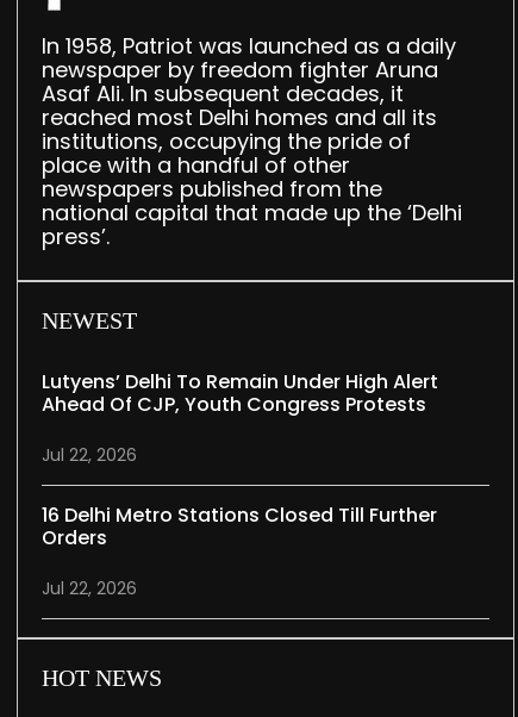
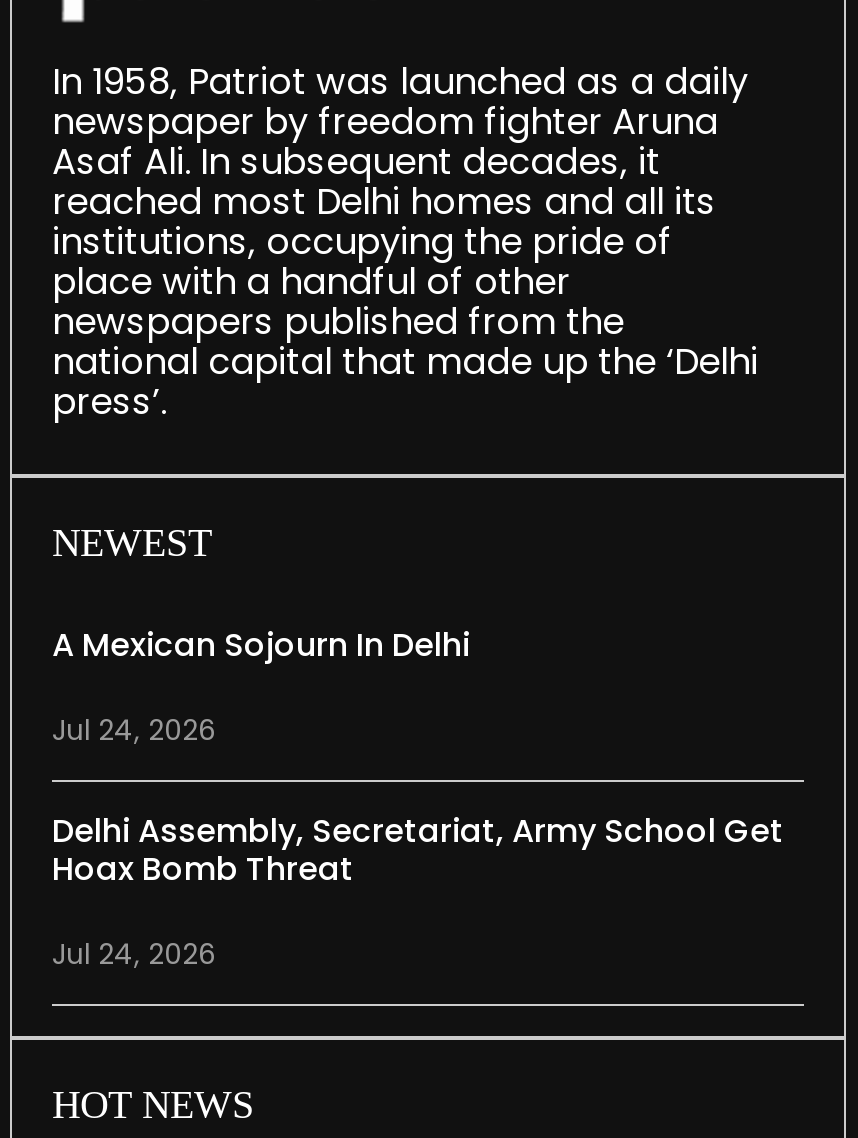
[42,368,438,418] Lutyens’ Delhi To Remain Under High Alert | Ahead Of CJP, Youth Congress Protests -> [52,621,470,667] A Mexican Sojourn In Delhi
[42,443,137,467] Jul 22, 2026 -> [52,709,216,749] Jul 24, 2026
[42,501,437,551] 16 Delhi Metro Stations Closed Till Further | Orders -> [52,807,784,891] Delhi Assembly, Secretariat, Army School Get | Hoax Bomb Threat
[42,576,137,600] Jul 22, 2026 -> [52,933,216,973] Jul 24, 2026

